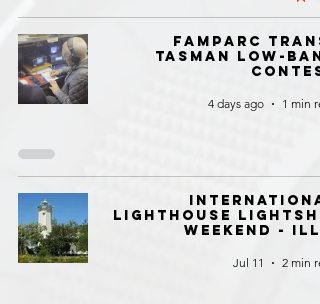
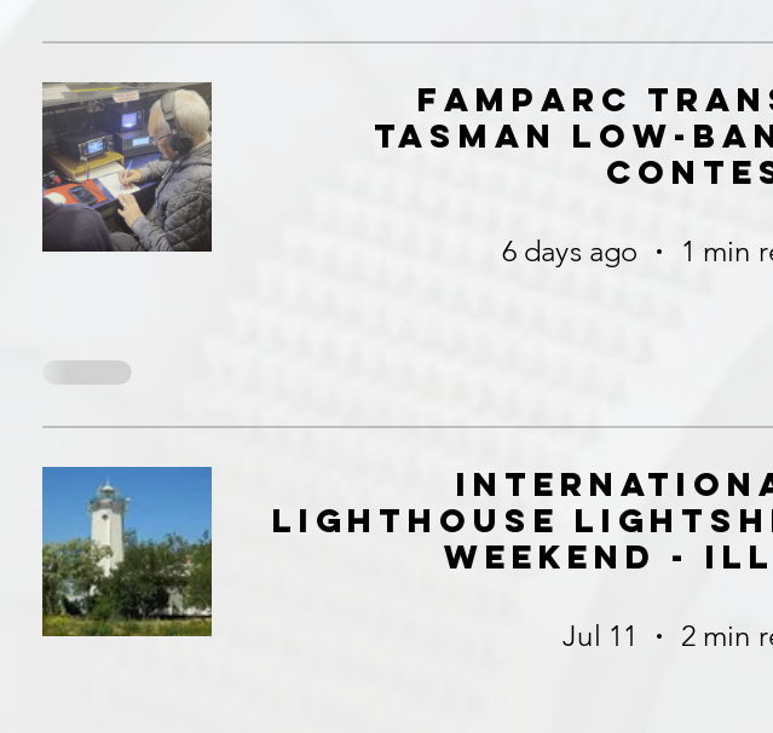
[208,96,264,111] 4 days ago -> [502,233,638,269] 6 days ago

